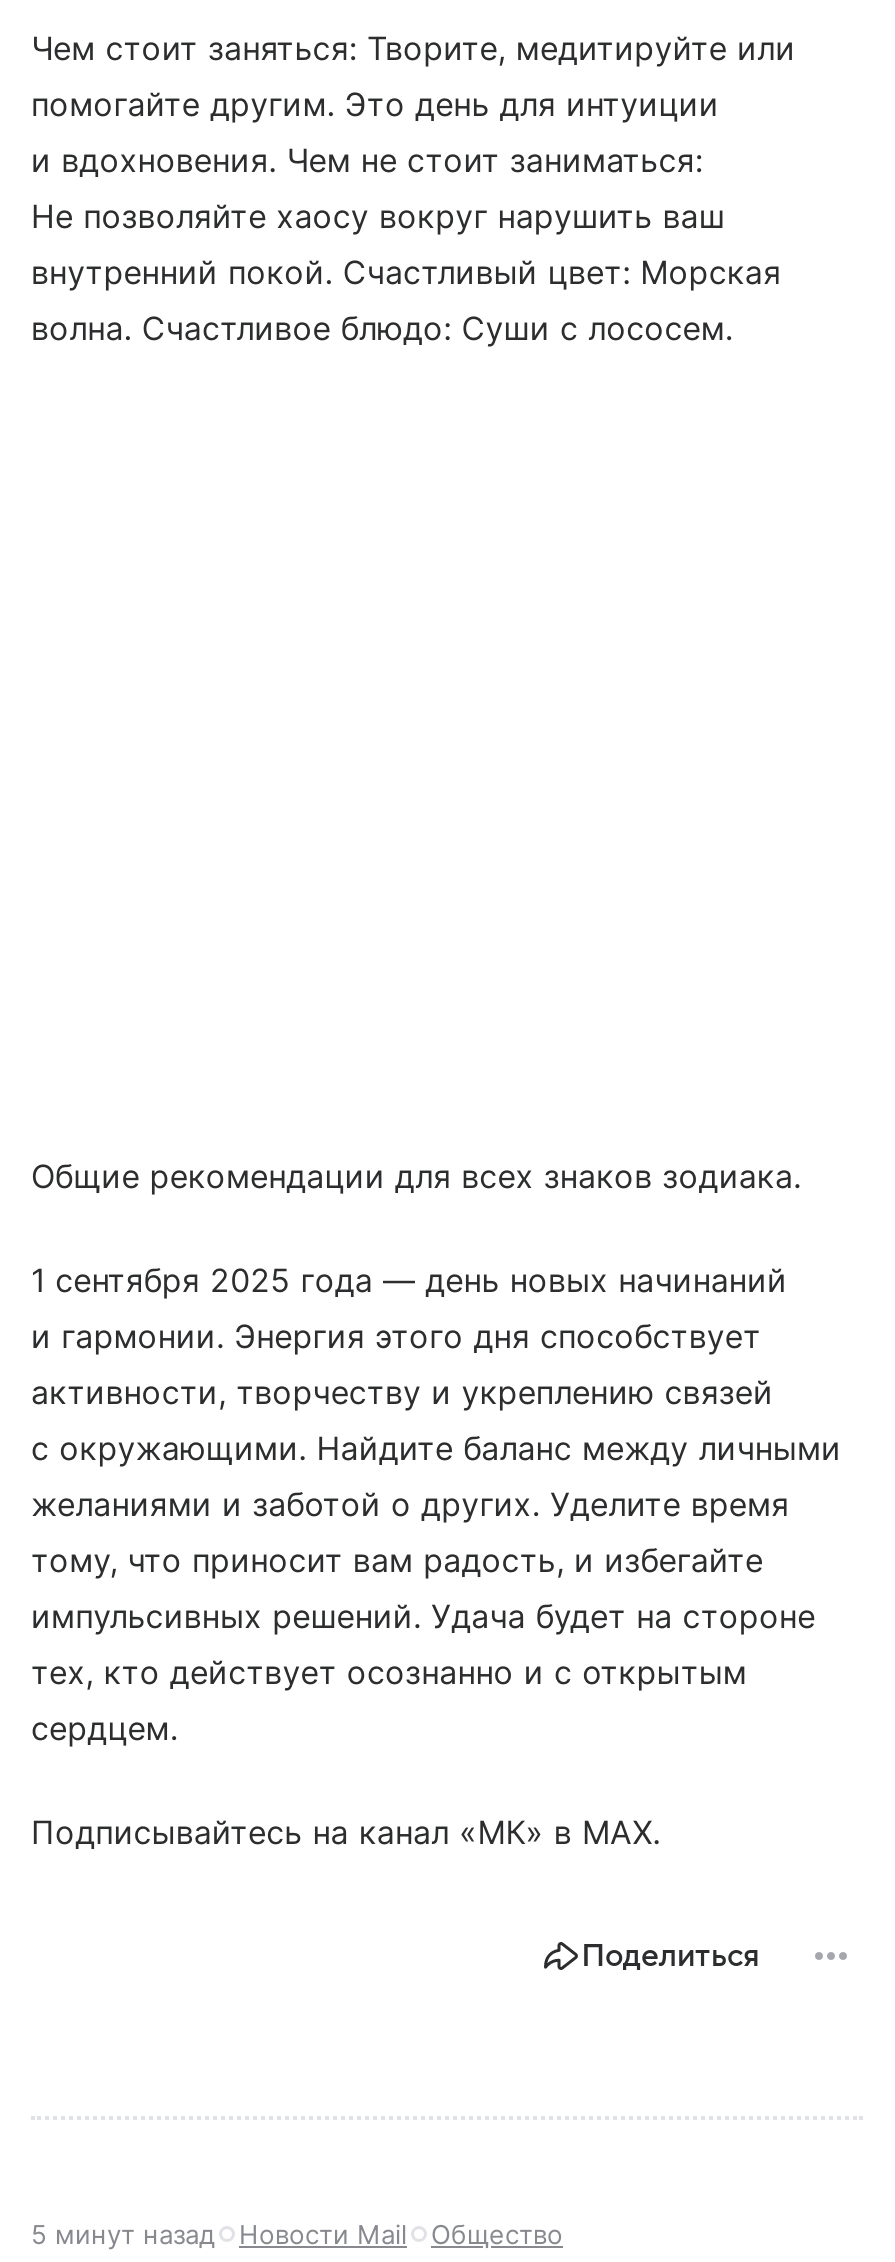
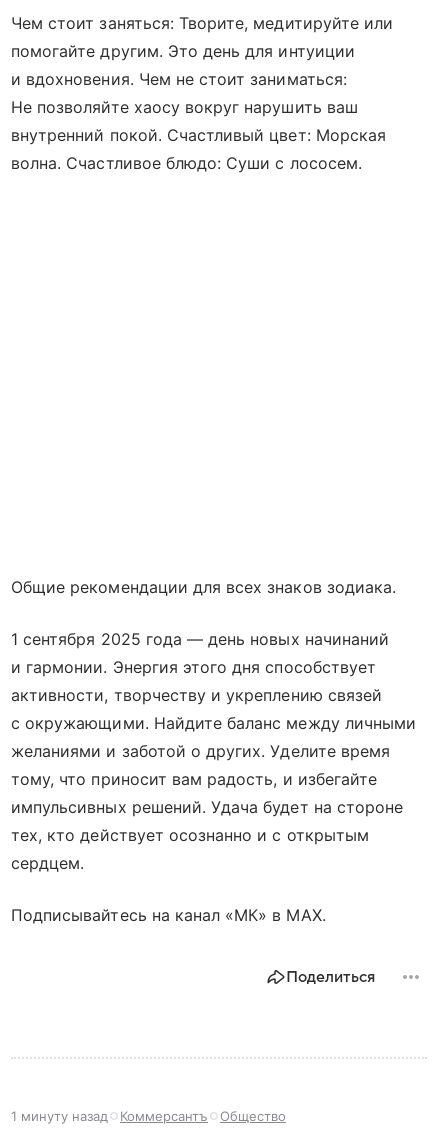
[31,2218,407,2250] 5 минут назад | Новости Mail -> [11,1108,208,1124] 1 минуту назад | Коммерсантъ

